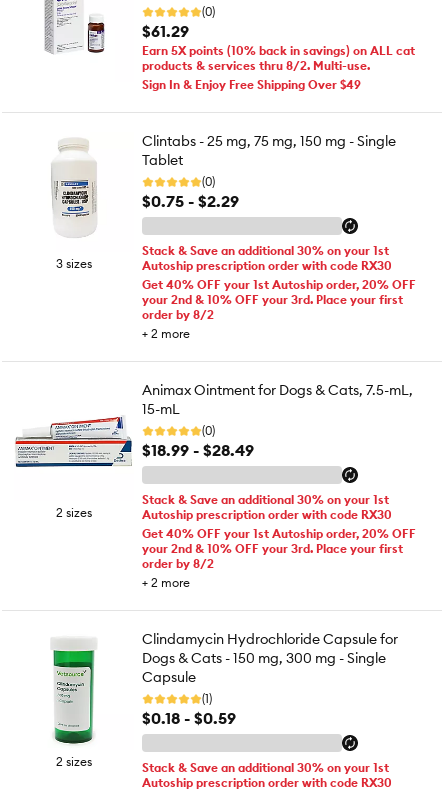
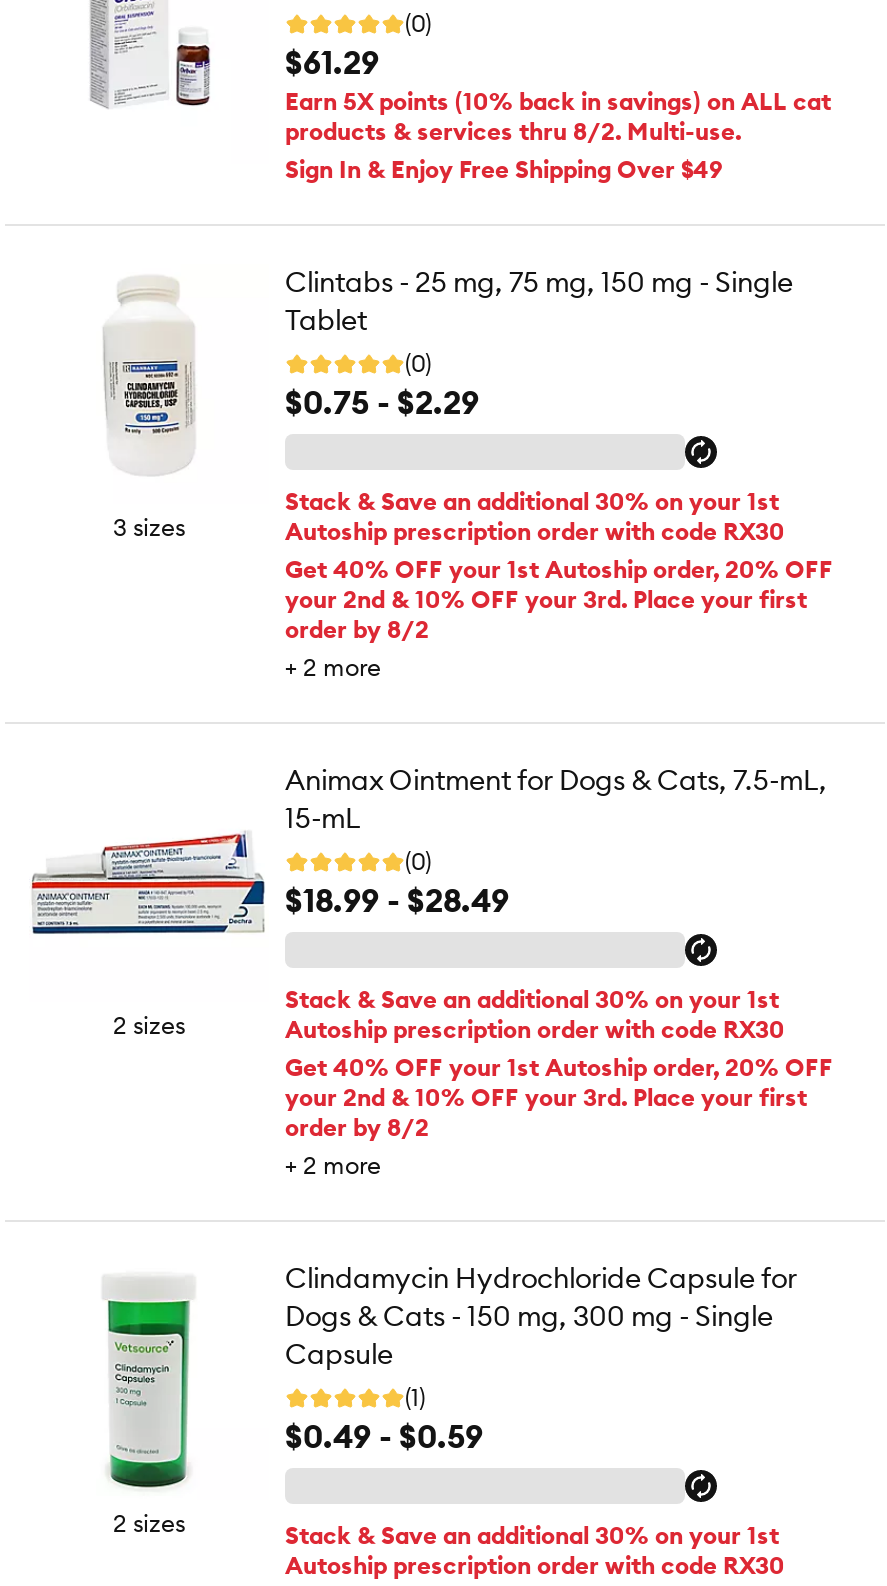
[142,708,236,728] $0.18 - $0.59 -> [285,1416,483,1456] $0.49 - $0.59

